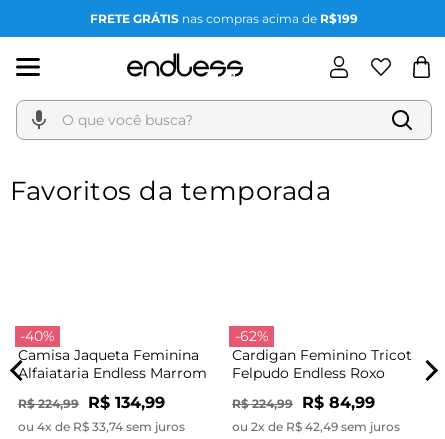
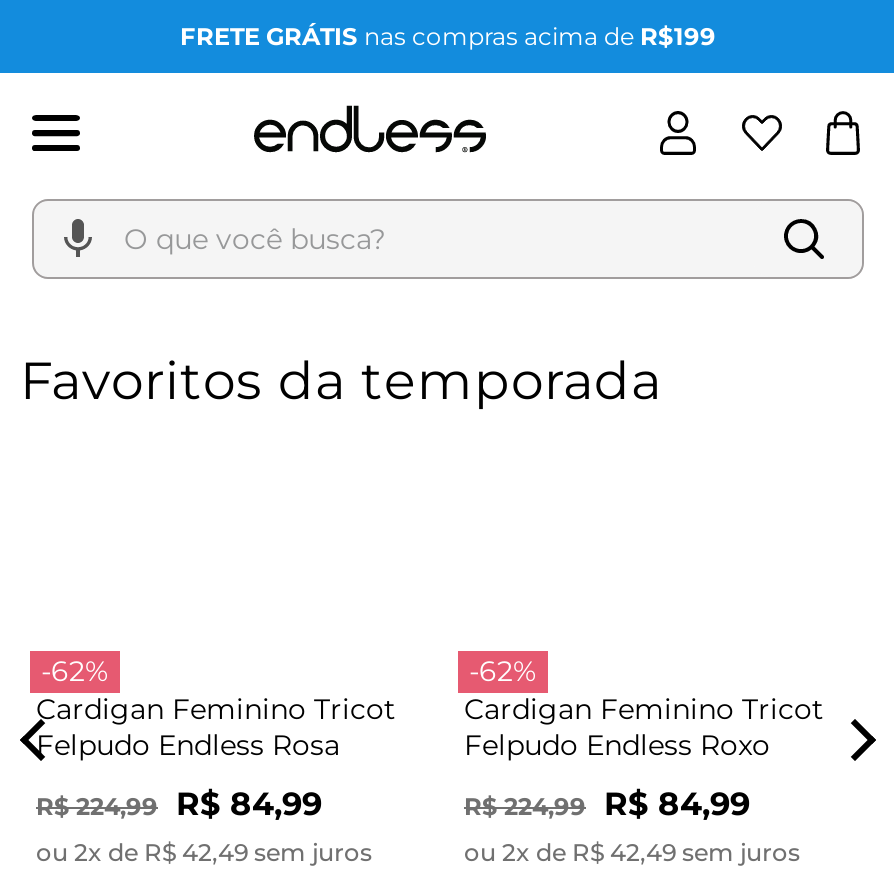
[18,327,207,382] -40% | Camisa Jaqueta Feminina | Alfaiataria Endless Marrom -> [36,653,396,763] -62% | Cardigan Feminino Tricot | Felpudo Endless Rosa
[18,393,185,434] R$ 224,99 R$ 134,99 | ou 4x de R$ 33,74 sem juros -> [36,785,372,867] R$ 224,99 R$ 84,99 | ou 2x de R$ 42,49 sem juros

